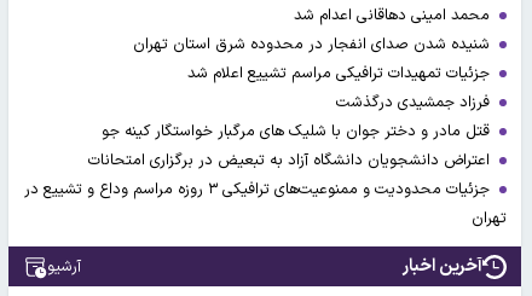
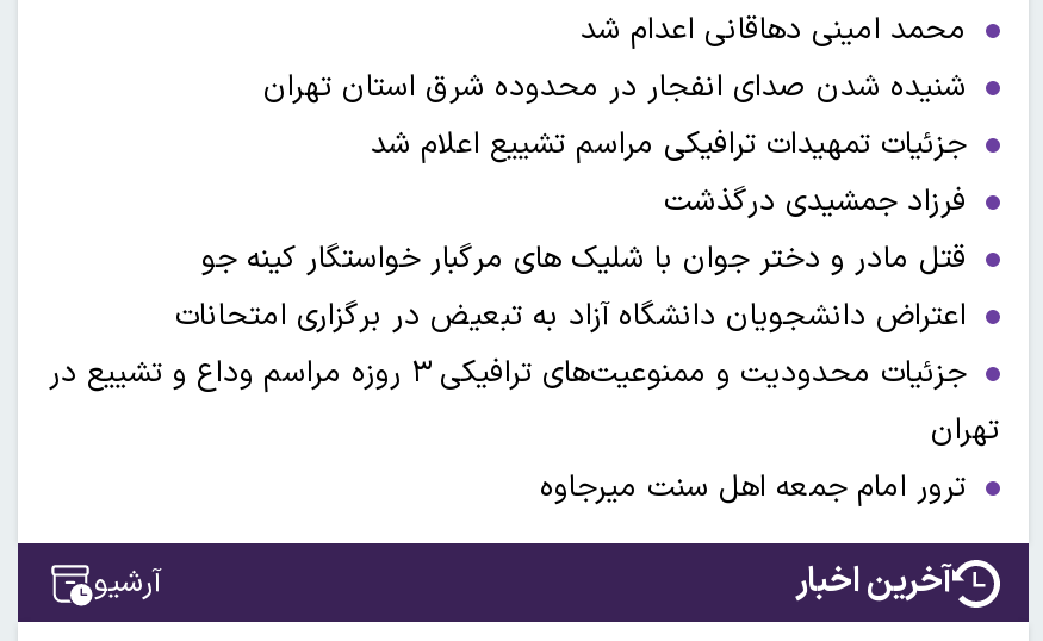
none -> [540,465,976,510] ترور امام جمعه اهل سنت میرجاوه

